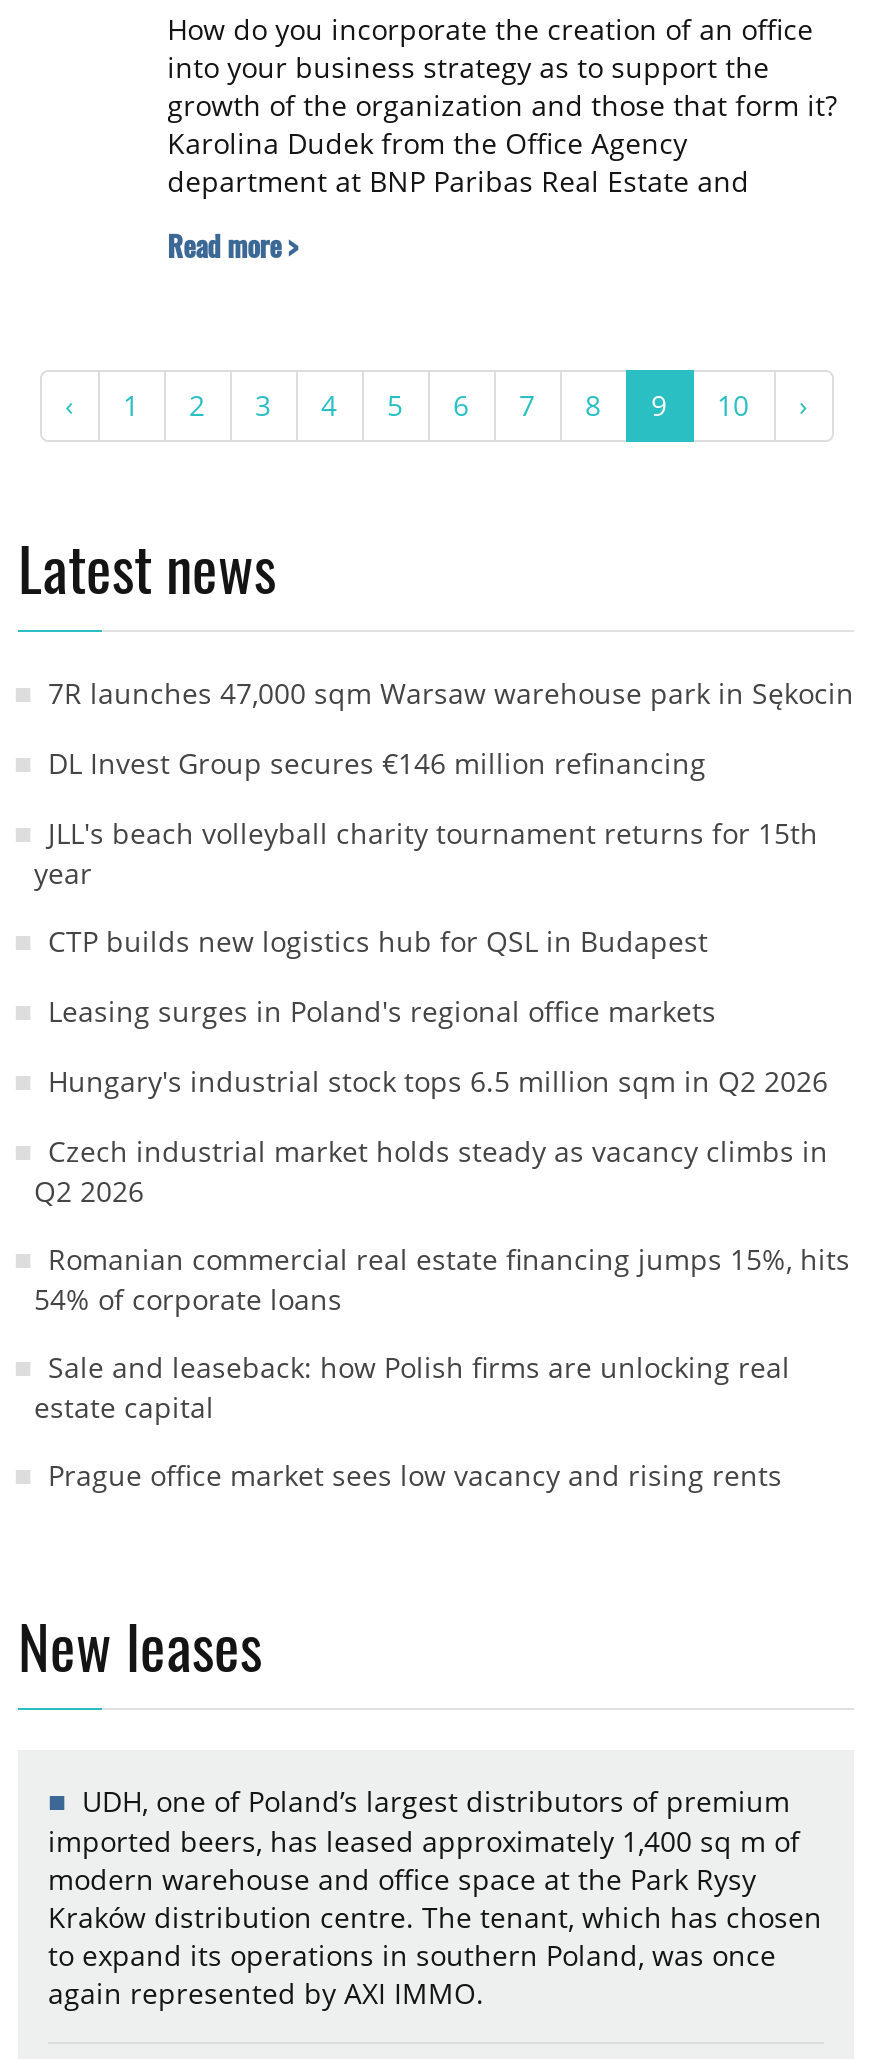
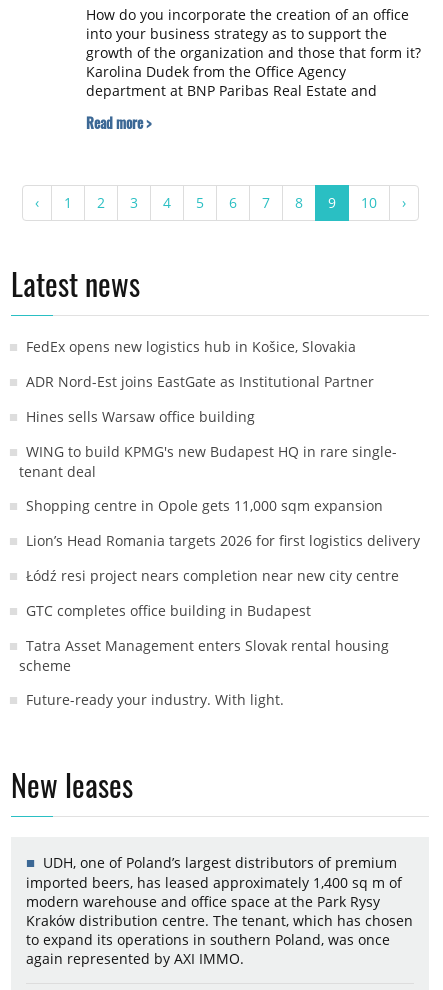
[48,674,854,712] 7R launches 47,000 sqm Warsaw warehouse park in Sękocin -> [26,337,356,356] FedEx opens new logistics hub in Košice, Slovakia
[48,744,706,782] DL Invest Group secures €146 million refinancing -> [26,372,374,391] ADR Nord-Est joins EastGate as Institutional Partner
[34,814,818,892] JLL's beach volleyball charity tournament returns for 15th | year -> [26,407,255,426] Hines sells Warsaw office building
[48,922,708,960] CTP builds new logistics hub for QSL in Budapest -> [19,442,397,481] WING to build KPMG's new Budapest HQ in rare single- | tenant deal
[48,992,716,1030] Leasing surges in Poland's regional office markets -> [26,496,383,515] Shopping centre in Opole gets 11,000 sqm expansion
[48,1062,828,1100] Hungary's industrial stock tops 6.5 million sqm in Q2 2026 -> [26,531,420,550] Lion’s Head Romania targets 2026 for first logistics delivery
[34,1132,828,1210] Czech industrial market holds steady as vacancy climbs in | Q2 2026 -> [26,566,399,585] Łódź resi project nears completion near new city centre
[34,1240,850,1318] Romanian commercial real estate financing jumps 15%, hits | 54% of corporate loans -> [26,601,311,620] GTC completes office building in Budapest
[34,1348,790,1426] Sale and leaseback: how Polish firms are unlocking real | estate capital -> [19,636,389,675] Tatra Asset Management enters Slovak rental housing | scheme
[48,1456,782,1494] Prague office market sees low vacancy and rising rents -> [26,690,284,709] Future-ready your industry. With light.

